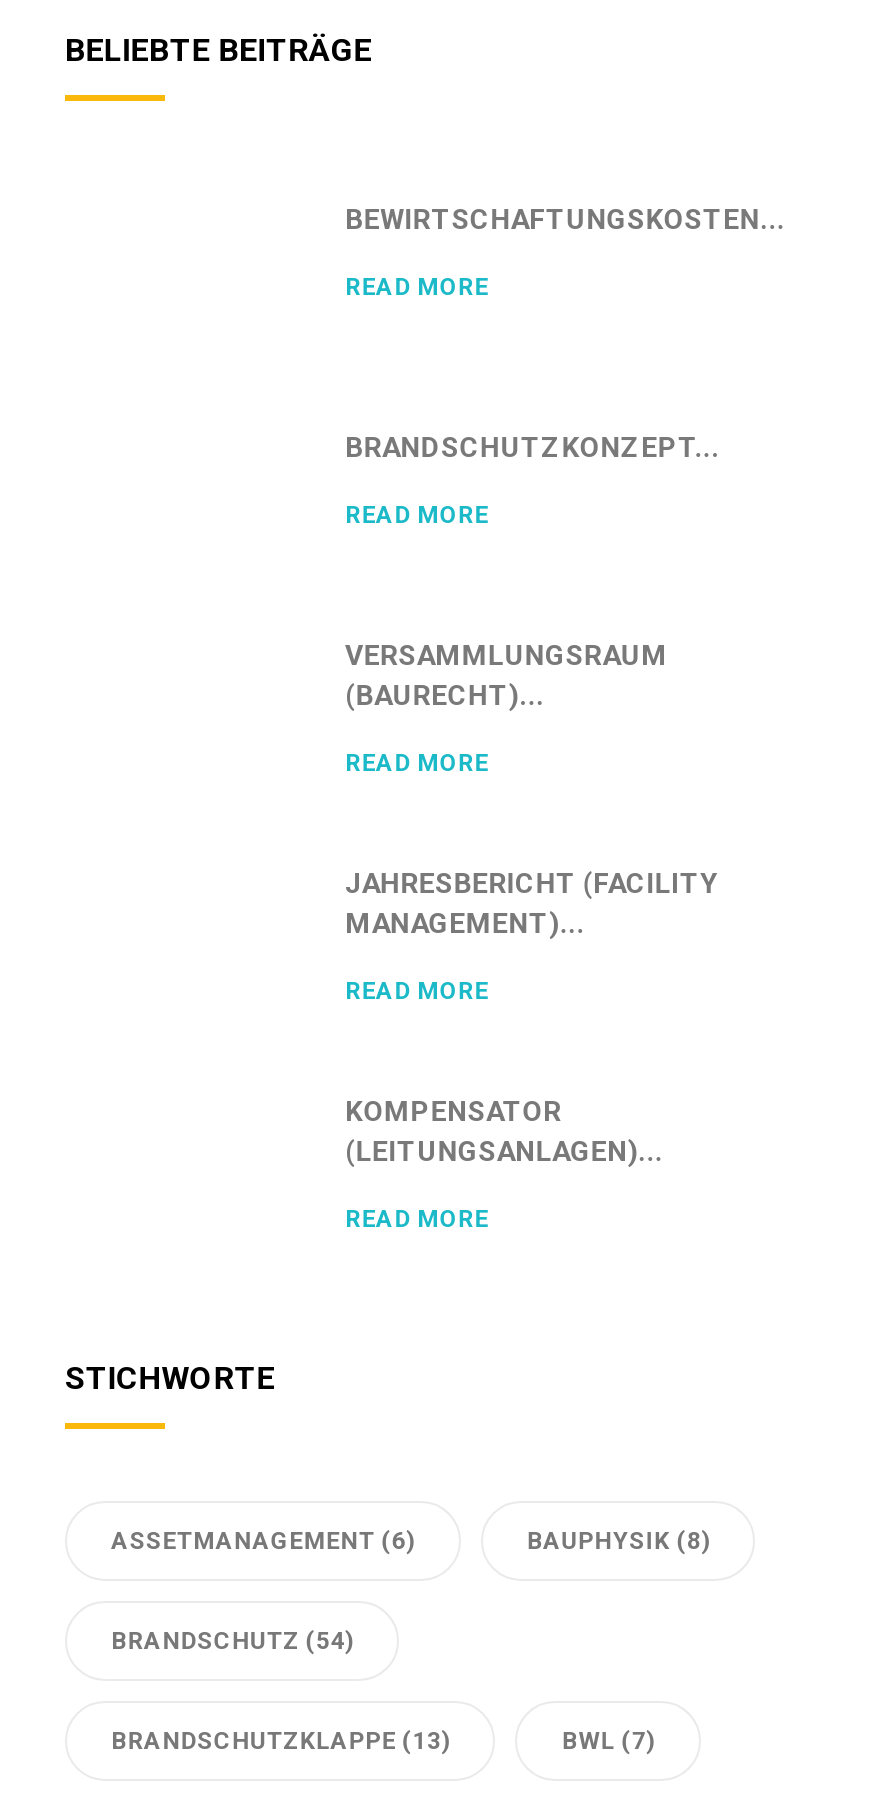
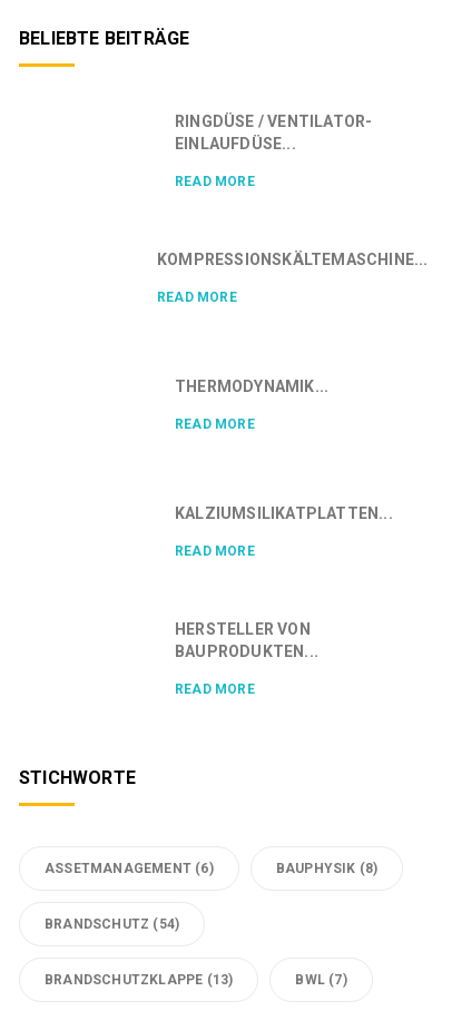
[345,202,785,234] BEWIRTSCHAFTUNGSKOSTEN... -> [175,112,372,152] RINGDÜSE / VENTILATOR- | EINLAUFDÜSE...
[345,430,719,462] BRANDSCHUTZKONZEPT... -> [157,250,428,268] KOMPRESSIONSKÄLTEMASCHINE...
[345,638,667,710] VERSAMMLUNGSRAUM | (BAURECHT)... -> [175,377,329,395] THERMODYNAMIK...
[345,866,716,938] JAHRESBERICHT (FACILITY | MANAGEMENT)... -> [175,504,393,522] KALZIUMSILIKATPLATTEN...
[345,1094,663,1166] KOMPENSATOR | (LEITUNGSANLAGEN)... -> [175,620,318,660] HERSTELLER VON | BAUPRODUKTEN...

